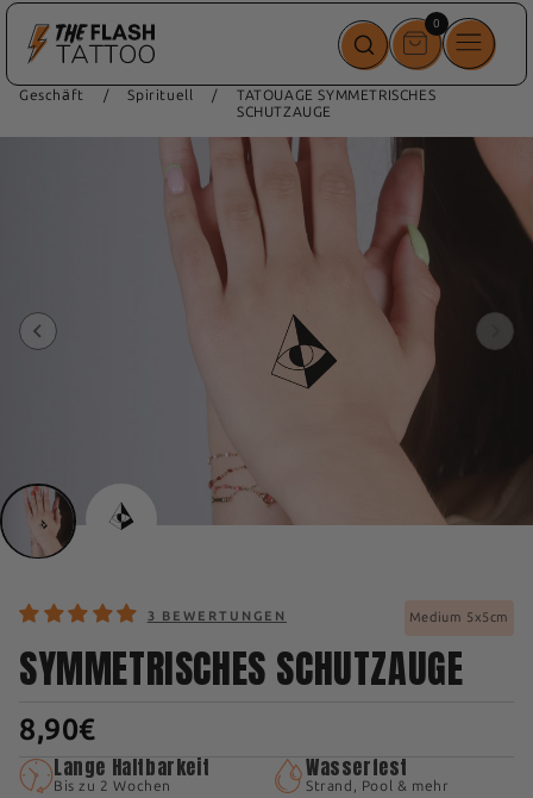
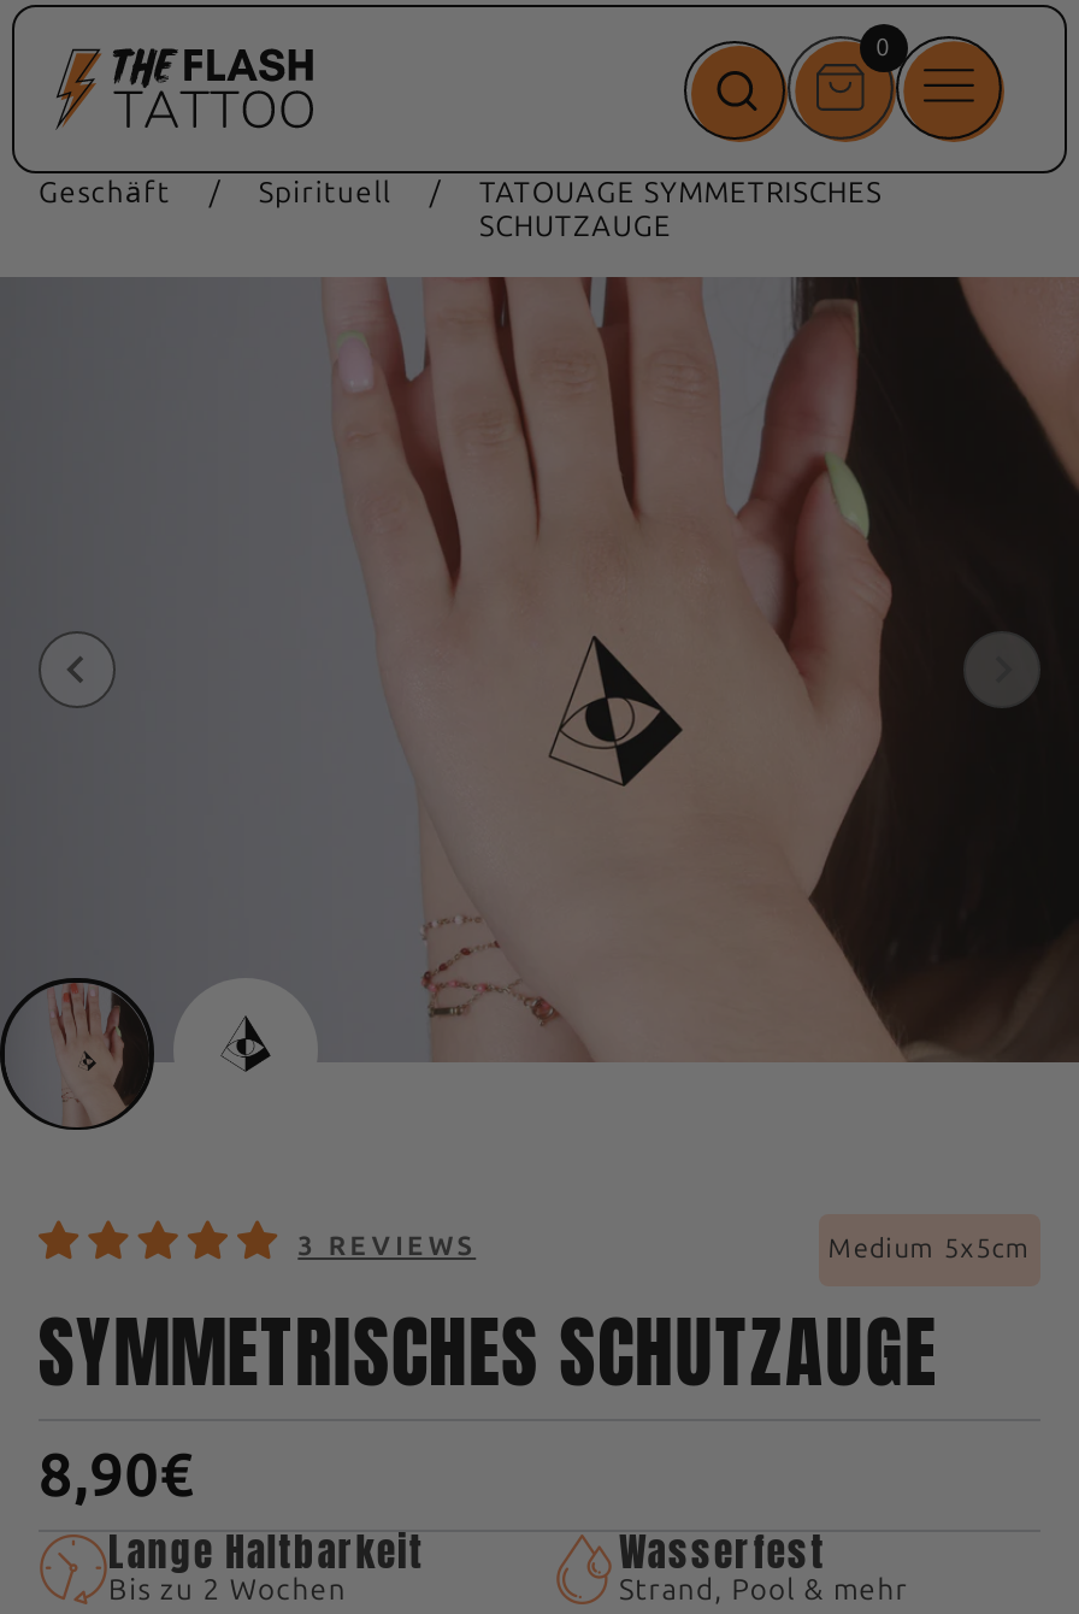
[147,609,287,624] 3 BEWERTUNGEN -> [298,1231,476,1262] 3 REVIEWS

